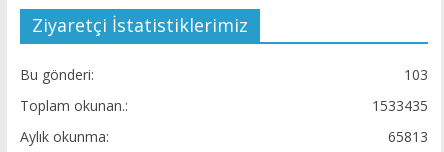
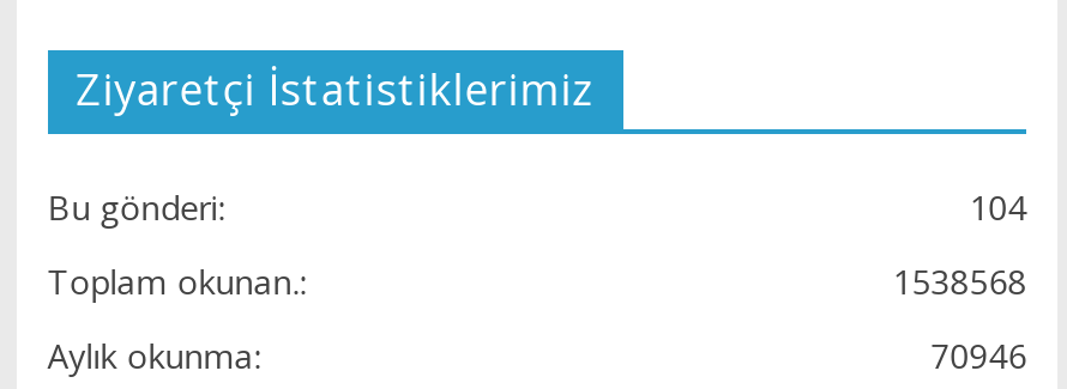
[404,65,428,84] 103 -> [969,184,1027,230] 104
[372,96,428,115] 1533435 -> [892,259,1027,304] 1538568
[388,127,428,146] 65813 -> [931,333,1027,378] 70946

